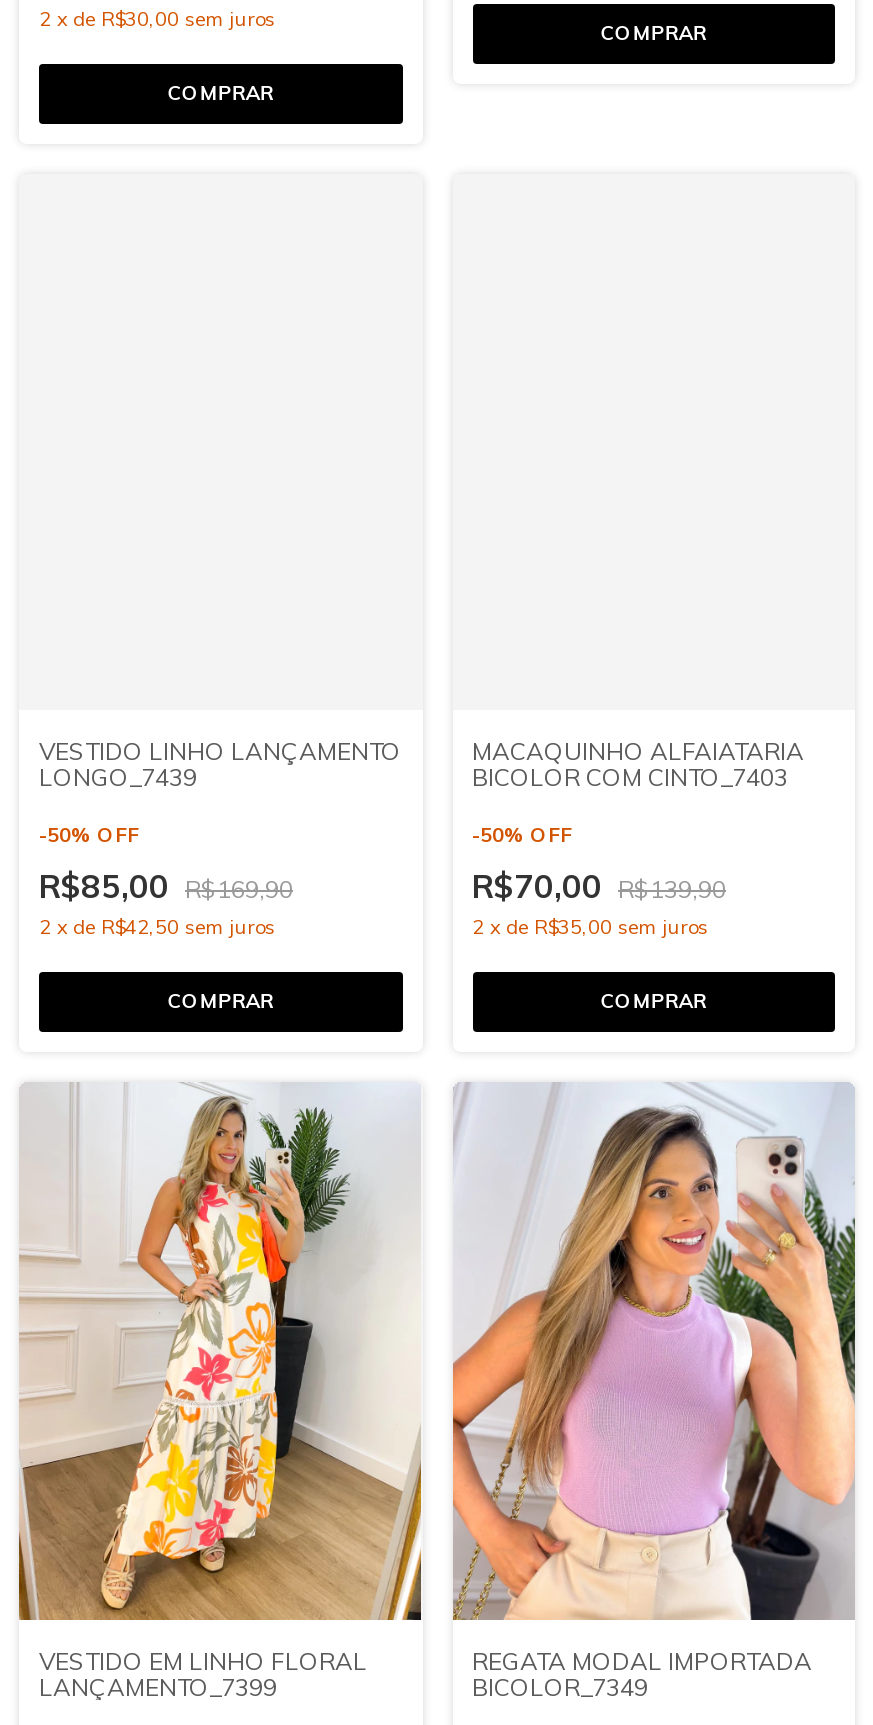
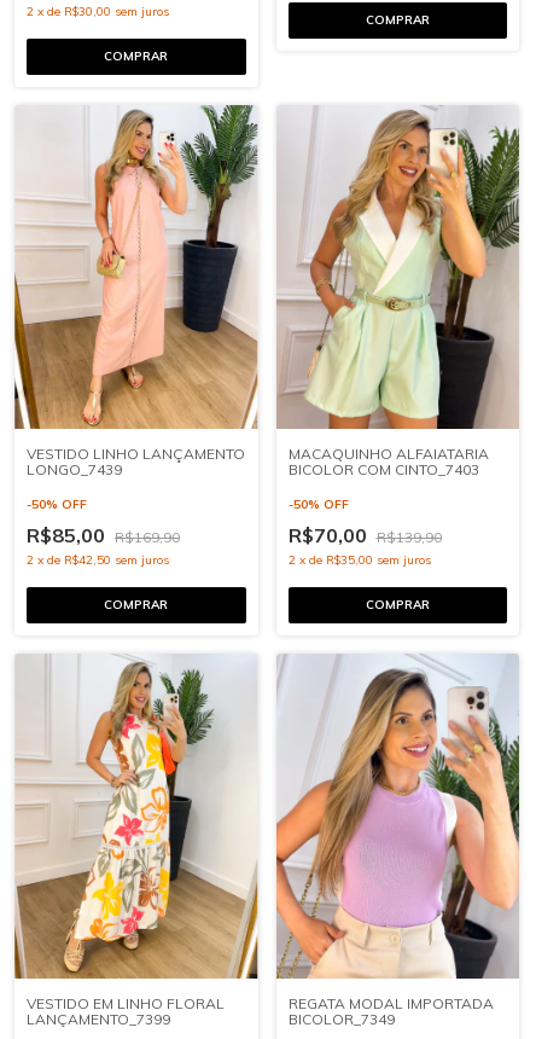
none -> [13,104,258,430] [image]
none -> [275,105,520,430] [image]

